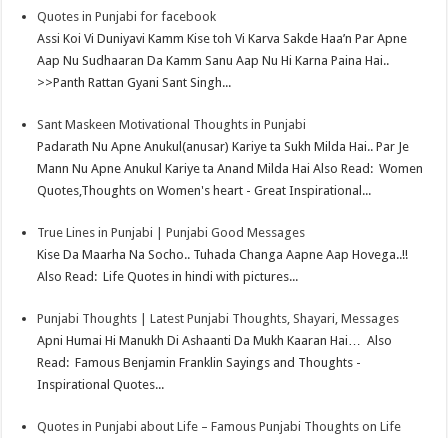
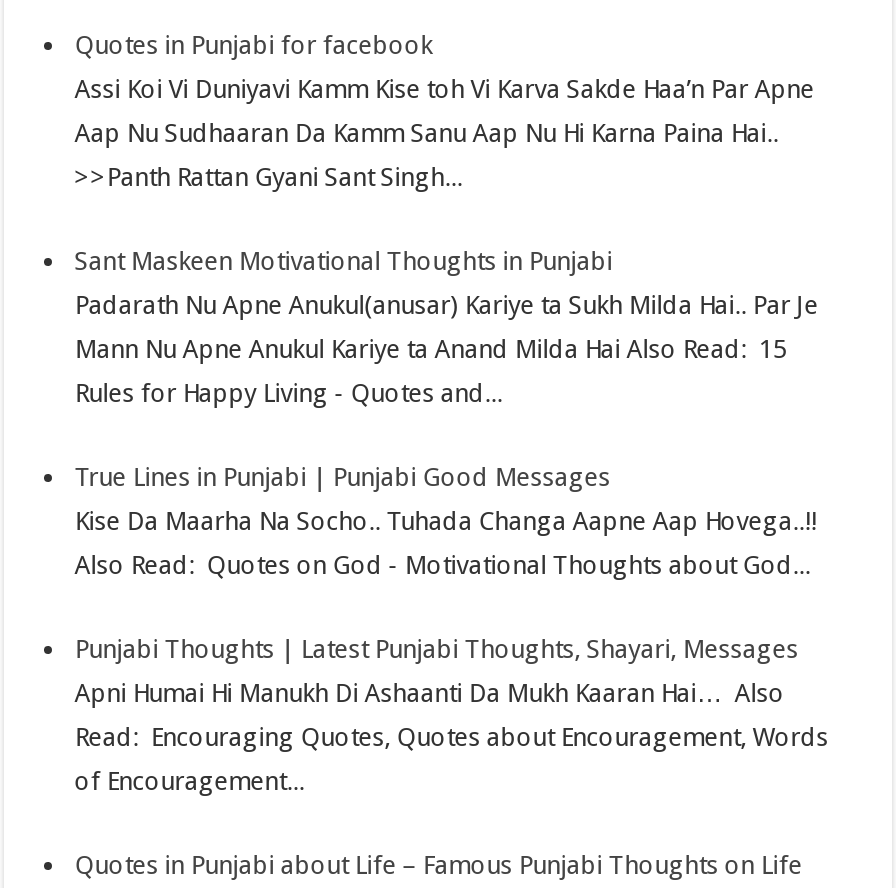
[37,161,423,176] Mann Nu Apne Anukul Kariye ta Anand Milda Hai Also Read: Women -> [74,334,786,364] Mann Nu Apne Anukul Kariye ta Anand Milda Hai Also Read: 15
[37,183,371,198] Quotes,Thoughts on Women's heart - Great Inspirational... -> [74,378,502,408] Rules for Happy Living - Quotes and...
[37,269,298,284] Also Read: Life Quotes in hindi with pictures... -> [74,550,810,580] Also Read: Quotes on God - Motivational Thoughts about God...
[37,355,361,370] Read: Famous Benjamin Franklin Sayings and Thoughts - -> [74,722,828,752] Read: Encouraging Quotes, Quotes about Encouragement, Words
[37,377,164,392] Inspirational Quotes... -> [74,766,304,796] of Encouragement...

